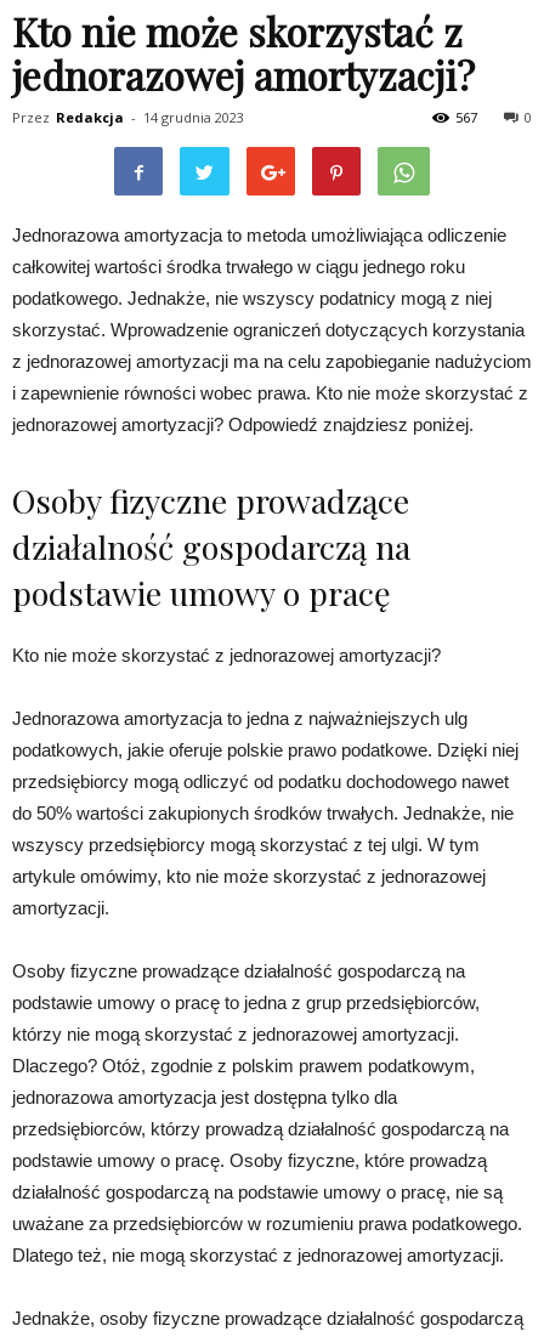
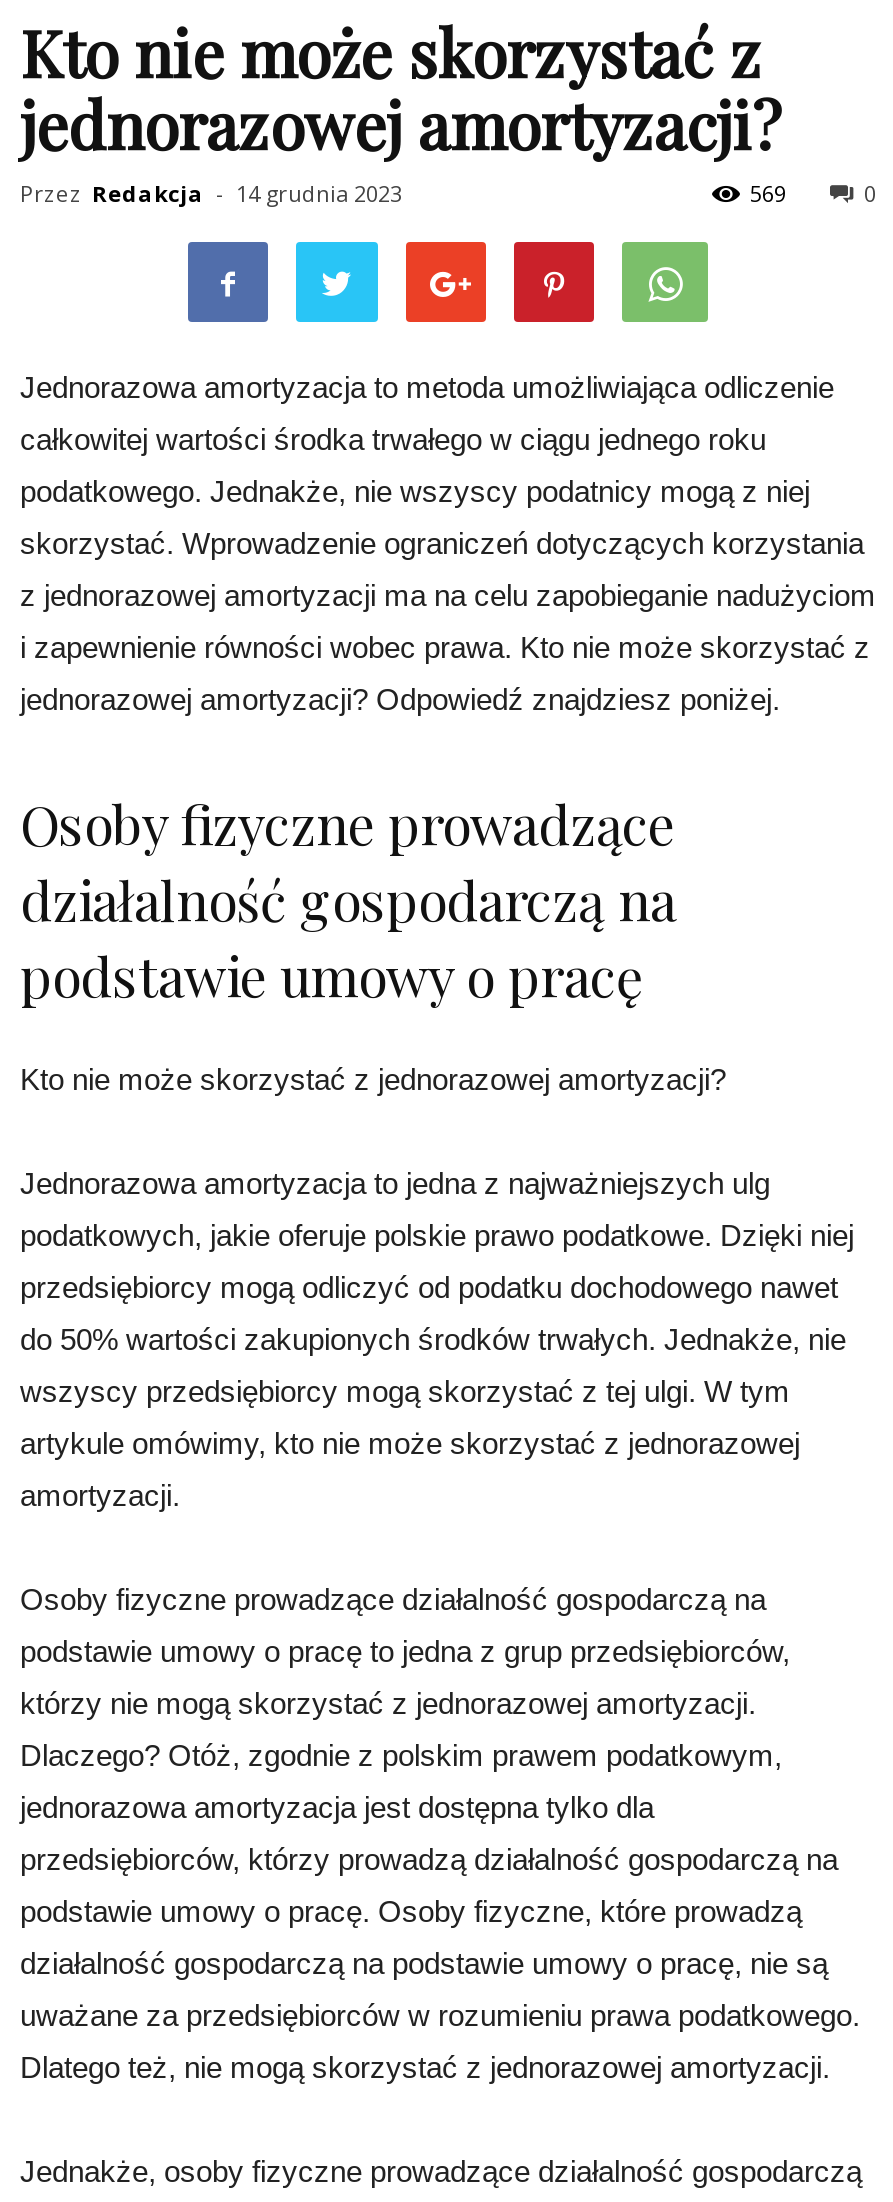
[455,108,477,126] 567 -> [750,178,786,208] 569

